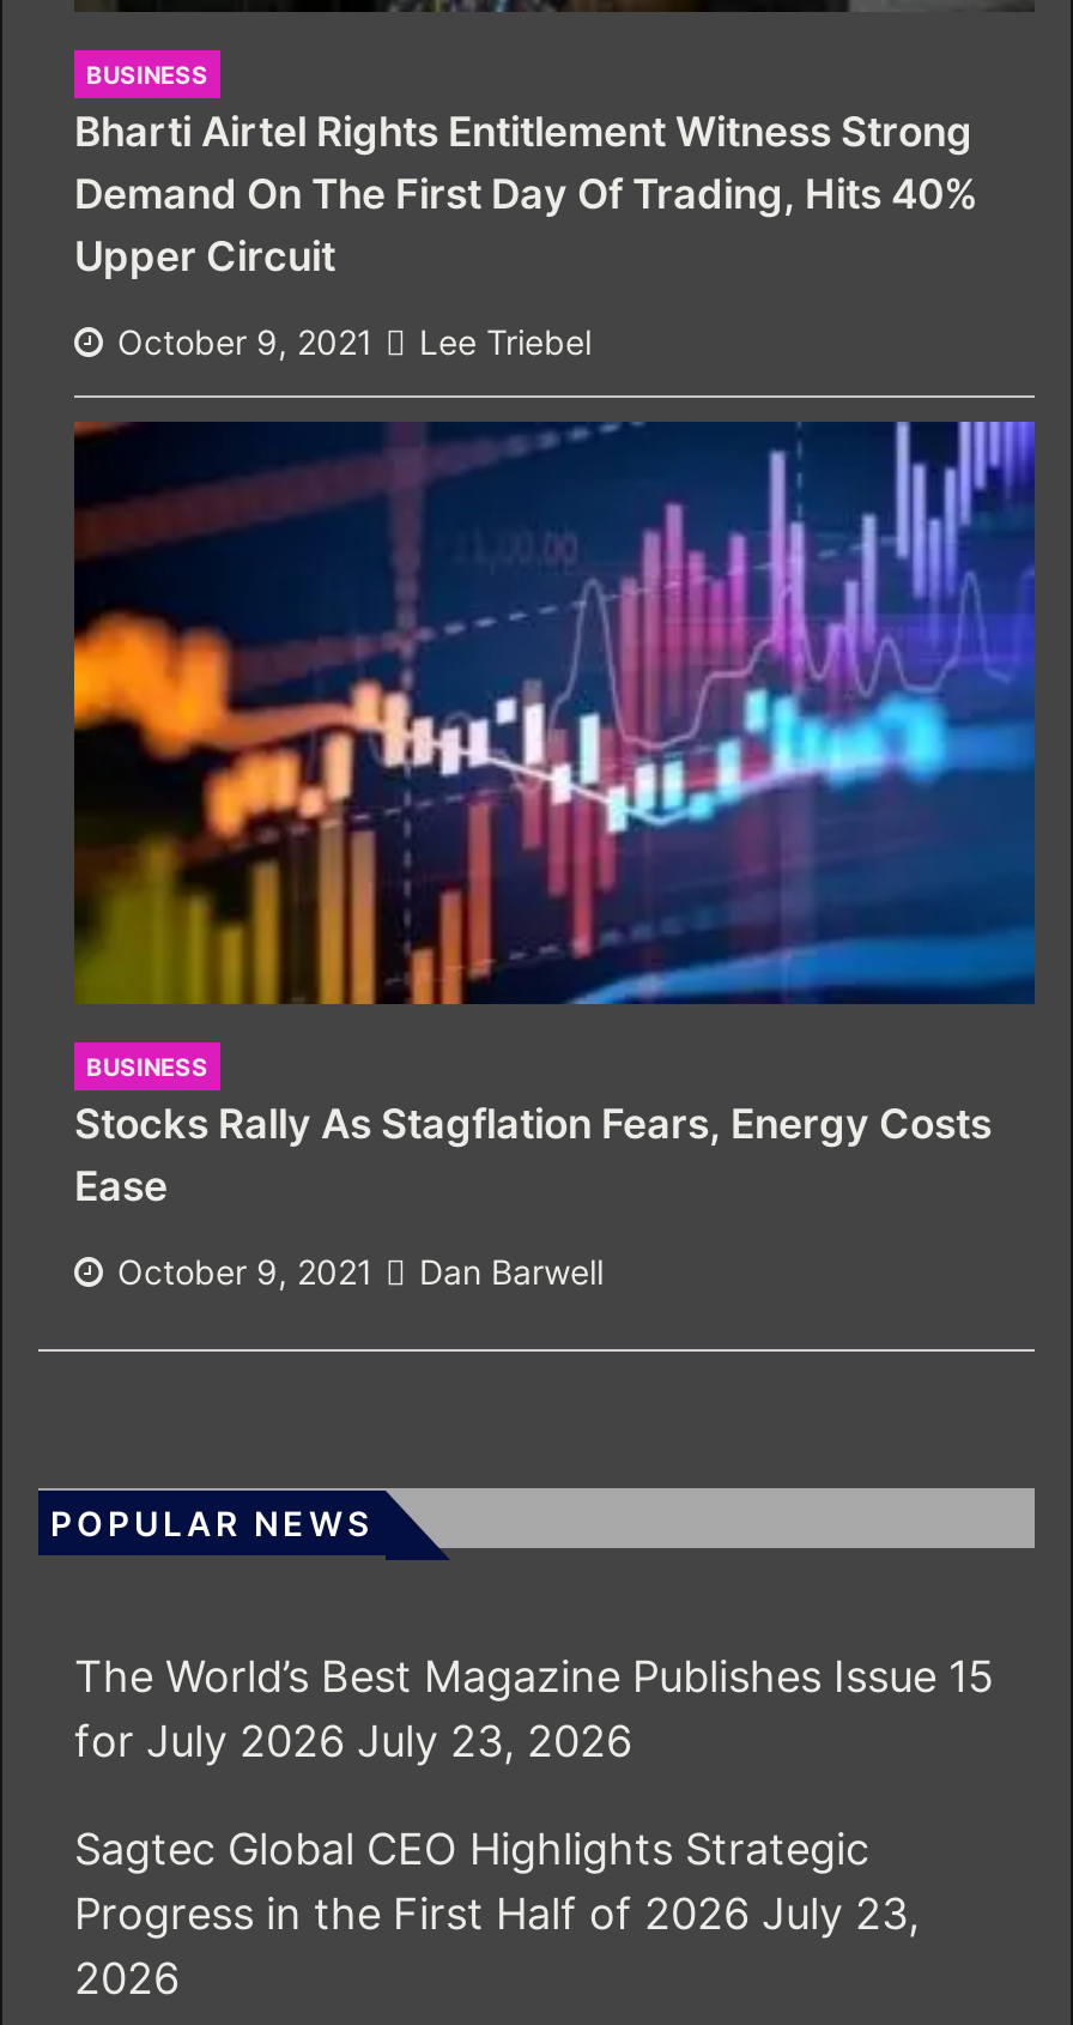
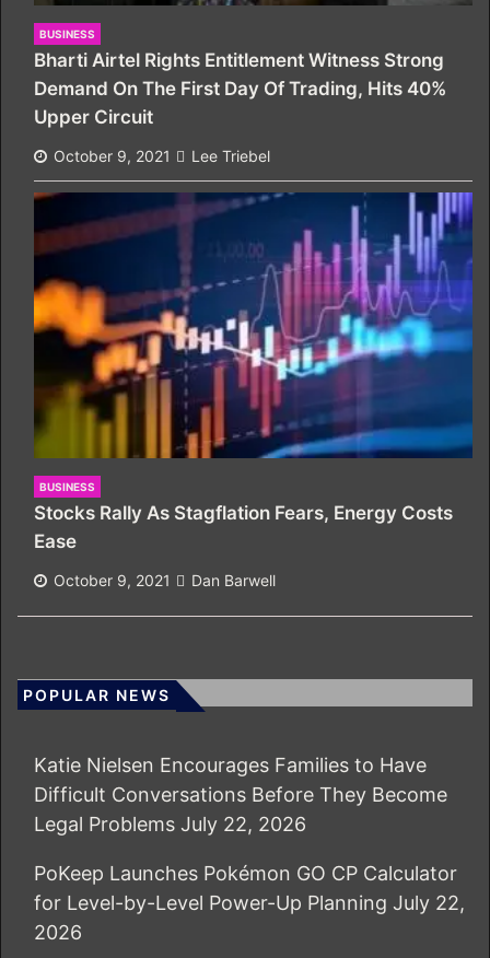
[74,1651,994,1766] The World’s Best Magazine Publishes Issue 15 | for July 2026 July 23, 2026 -> [34,753,447,835] Katie Nielsen Encourages Families to Have | Difficult Conversations Before They Become | Legal Problems July 22, 2026
[74,1823,920,1938] Sagtec Global CEO Highlights Strategic | Progress in the First Half of 2026 July 23, -> [34,862,465,914] PoKeep Launches Pokémon GO CP Calculator | for Level-by-Level Power-Up Planning July 22,

